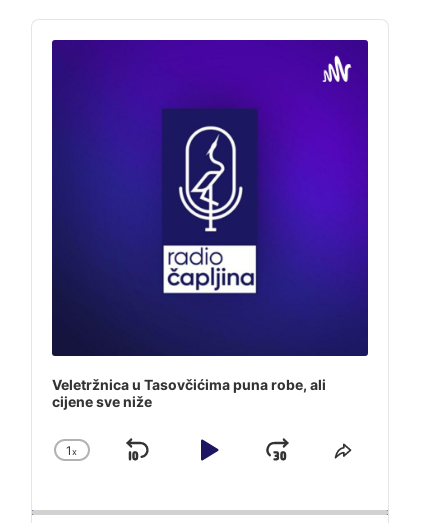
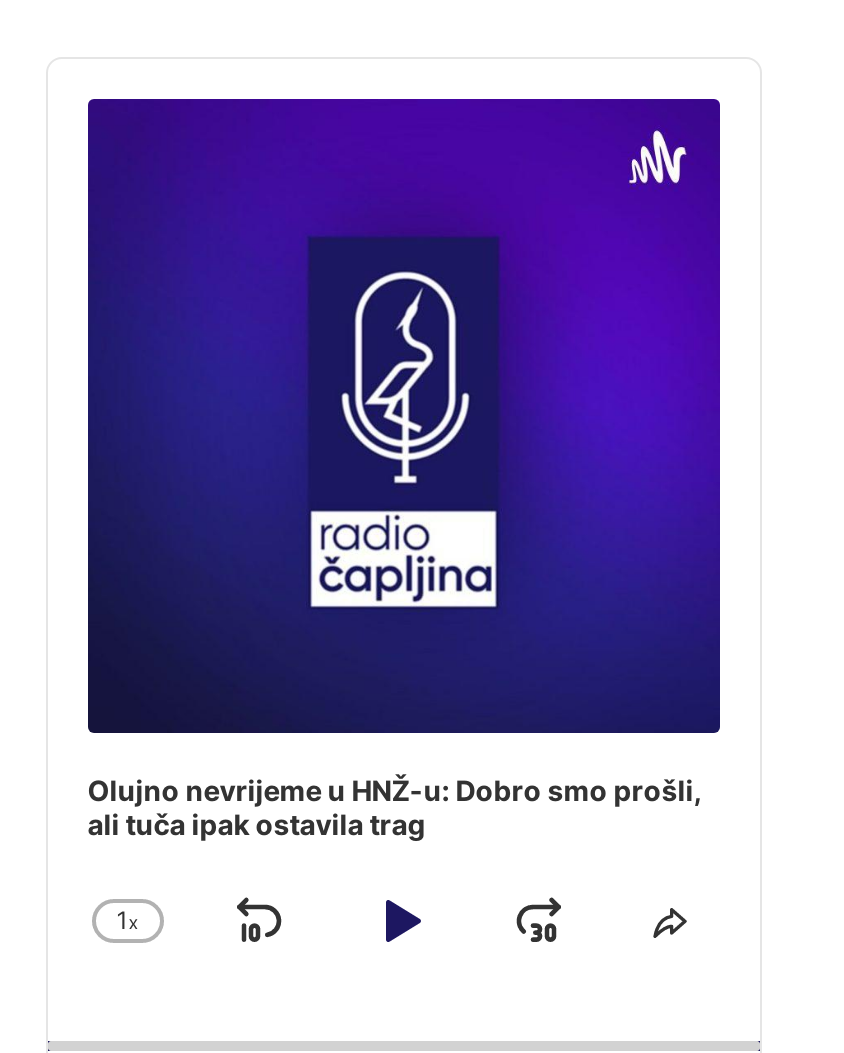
[52,376,326,410] Veletržnica u Tasovčićima puna robe, ali | cijene sve niže -> [88,772,702,840] Olujno nevrijeme u HNŽ-u: Dobro smo prošli, | ali tuča ipak ostavila trag

